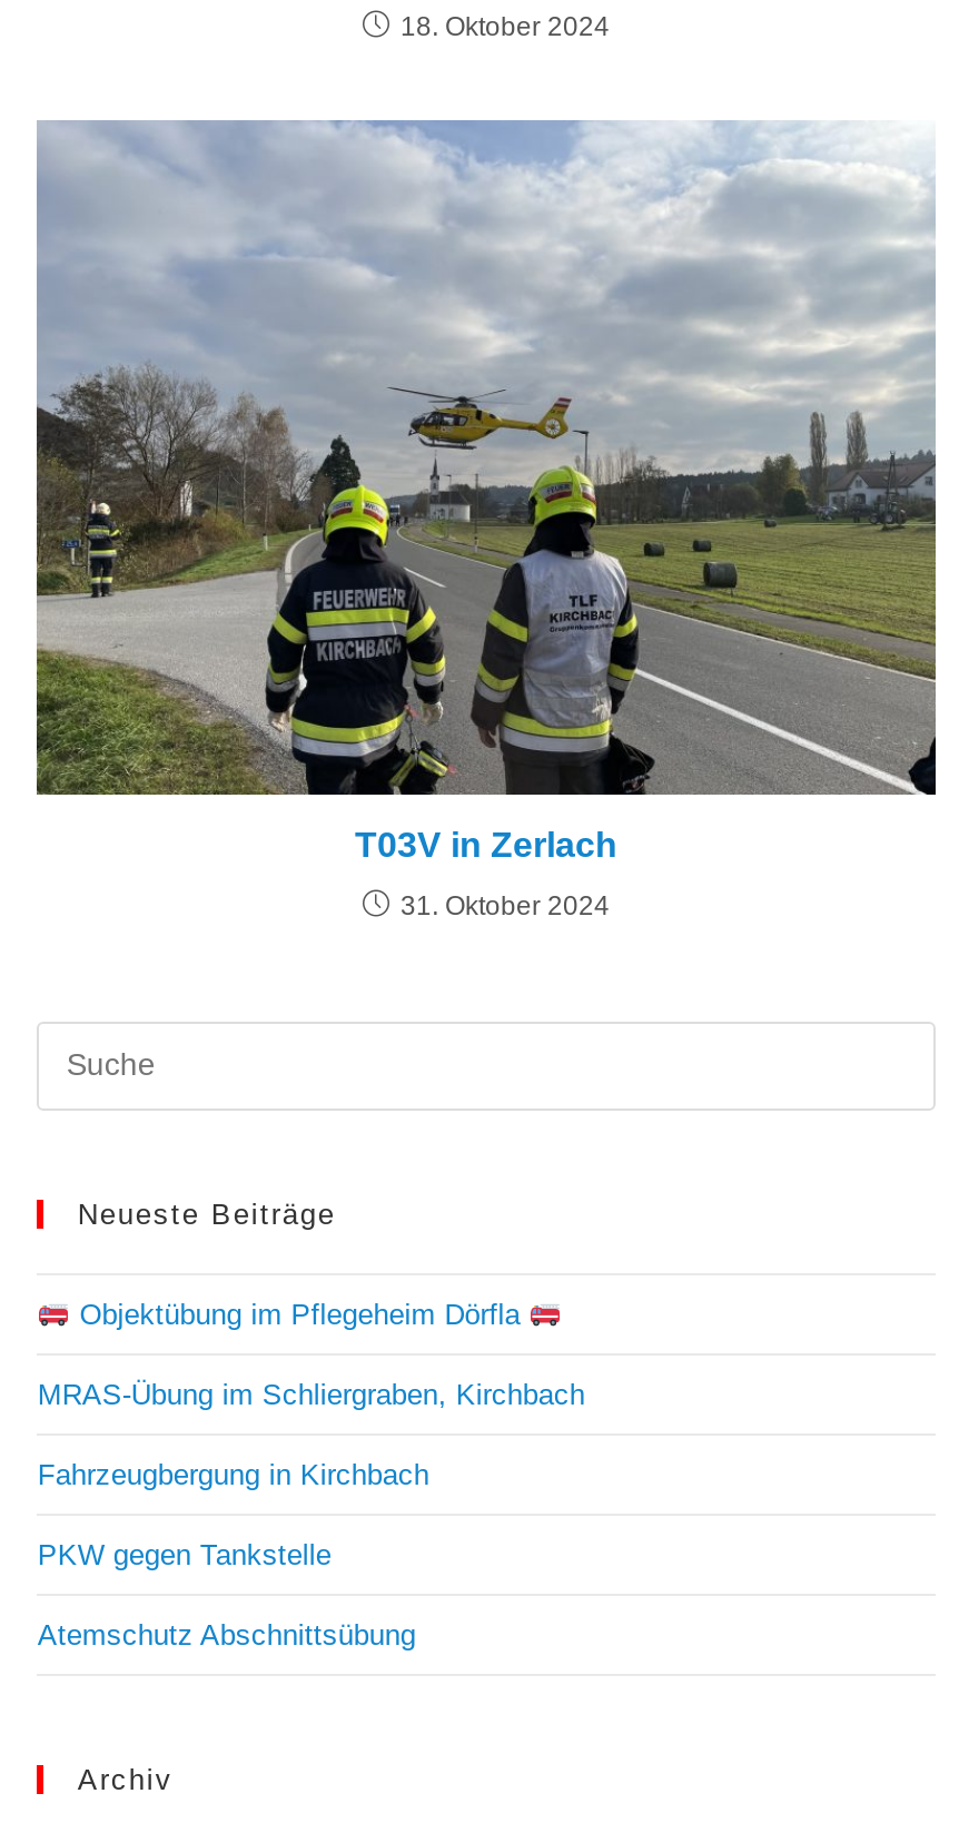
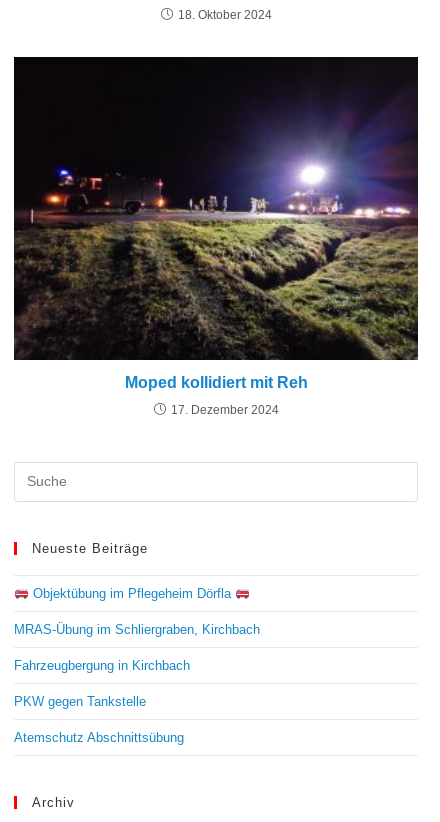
[34,120,938,863] [image] | T03V in Zerlach -> [13,56,419,391] [image] | Moped kollidiert mit Reh
[401,890,610,921] 31. Oktober 2024 -> [170,403,278,417] 17. Dezember 2024

